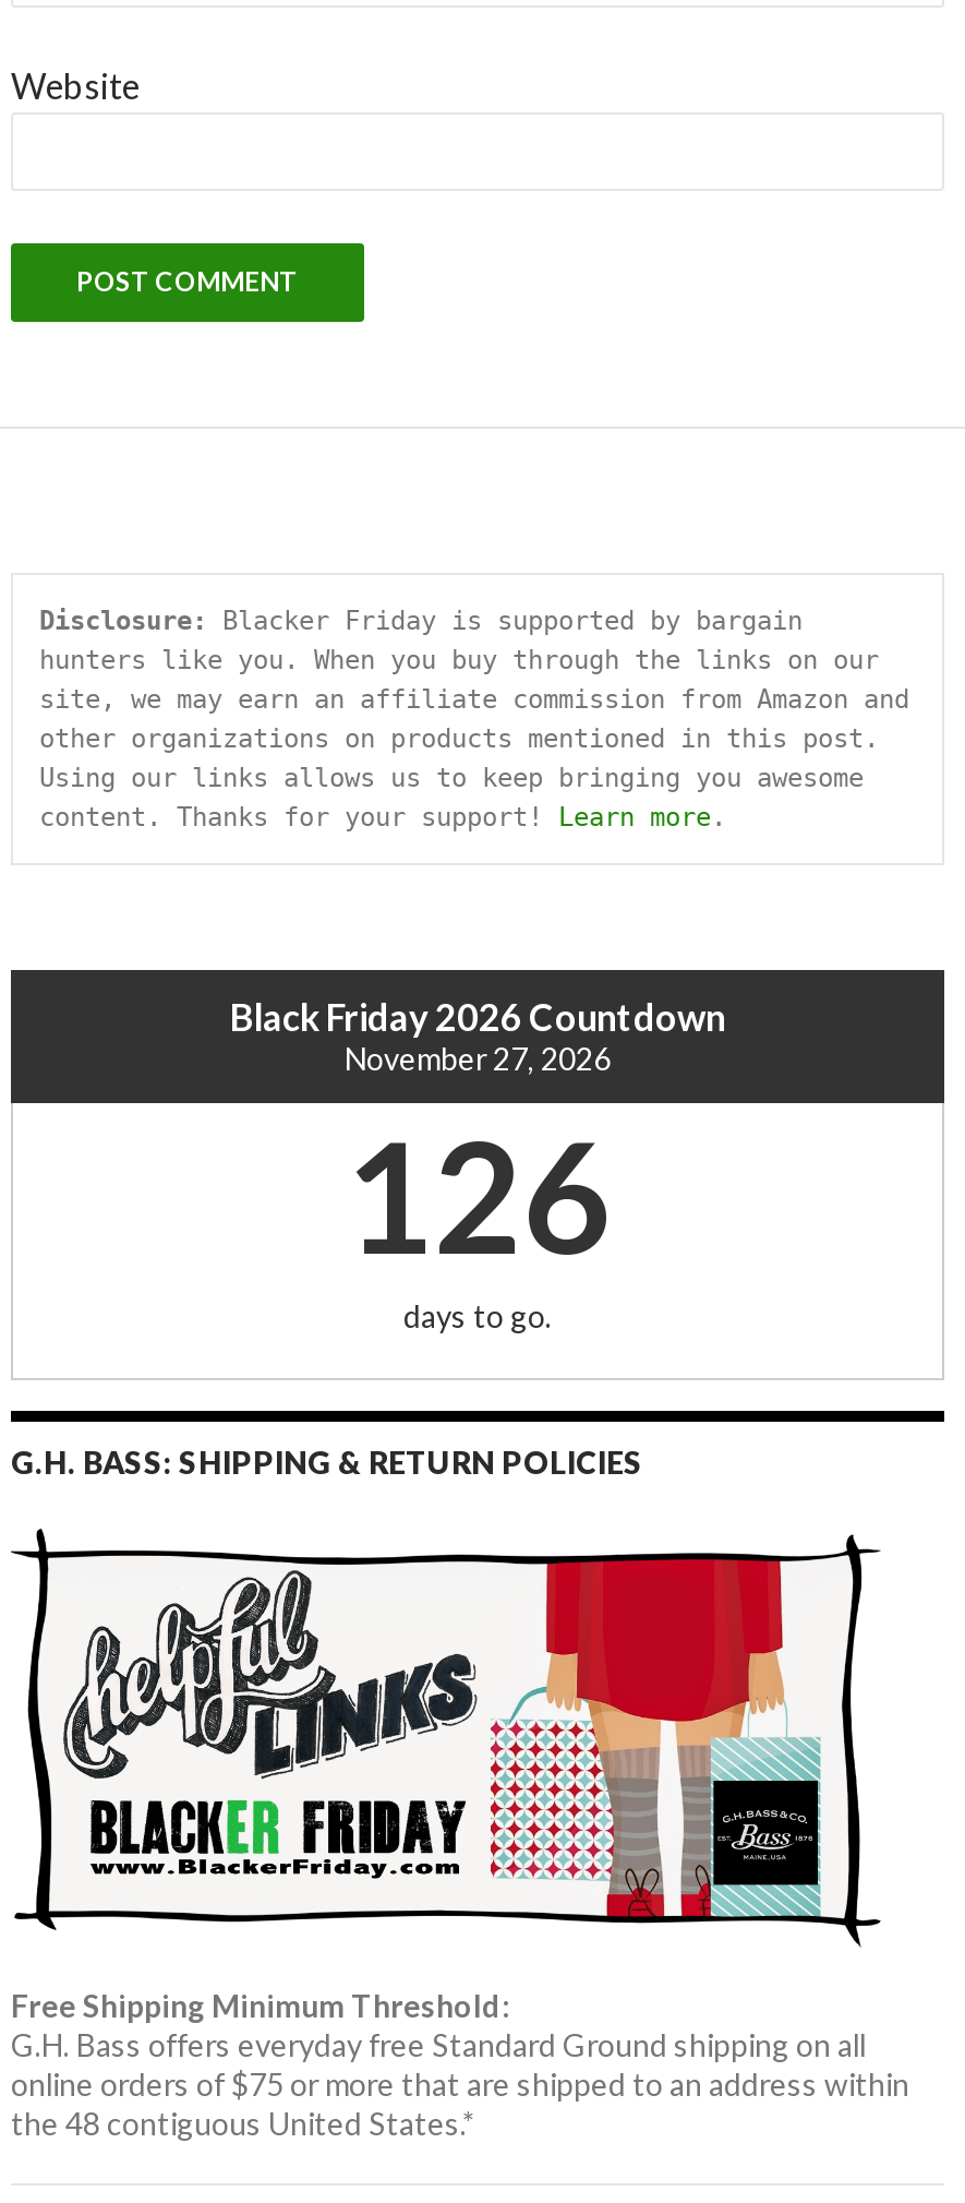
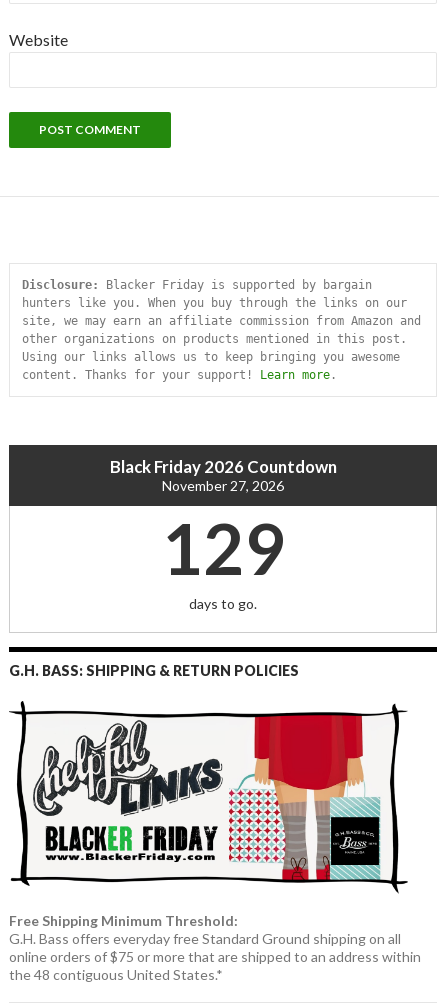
[343,1104,612,1287] 126 -> [161,506,284,590] 129

